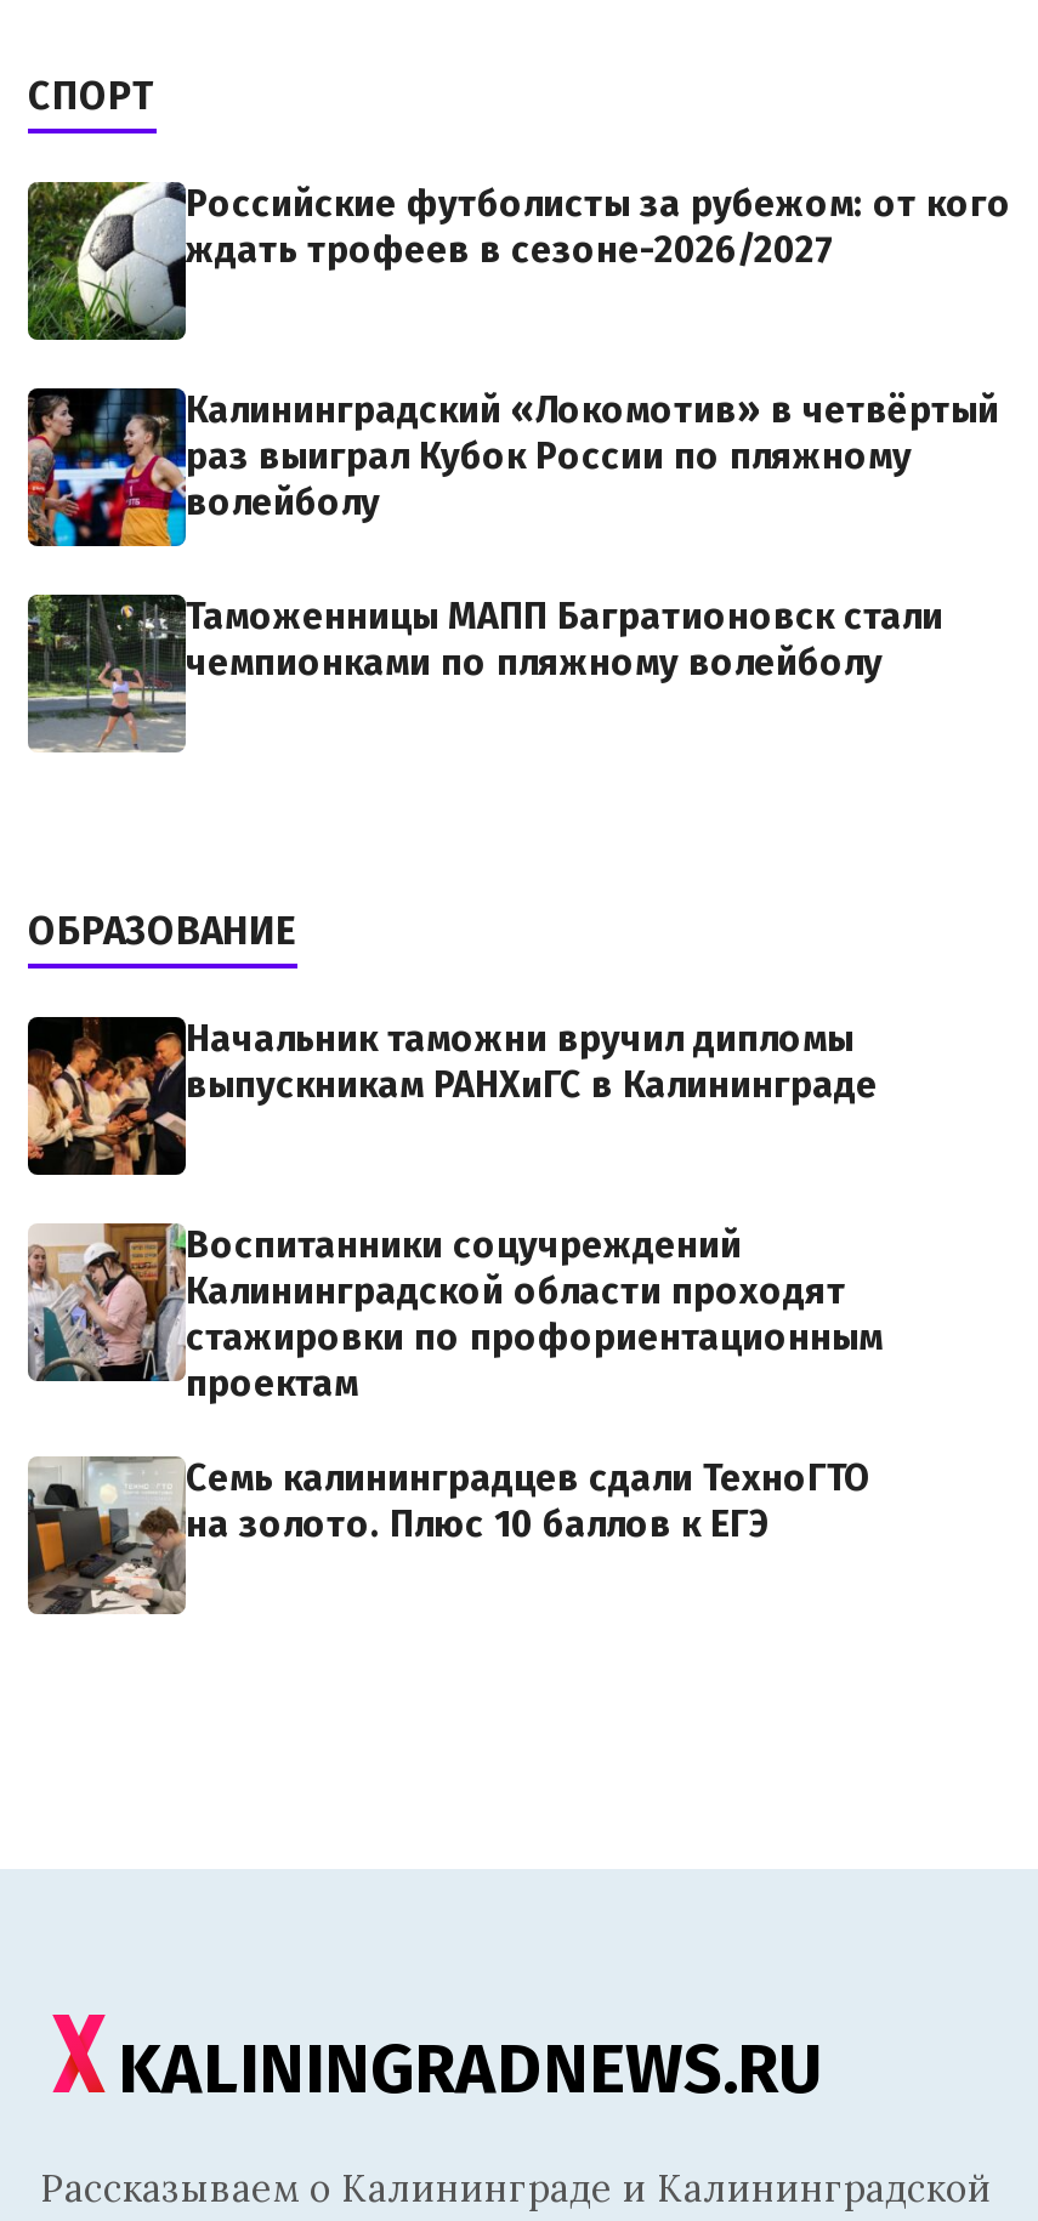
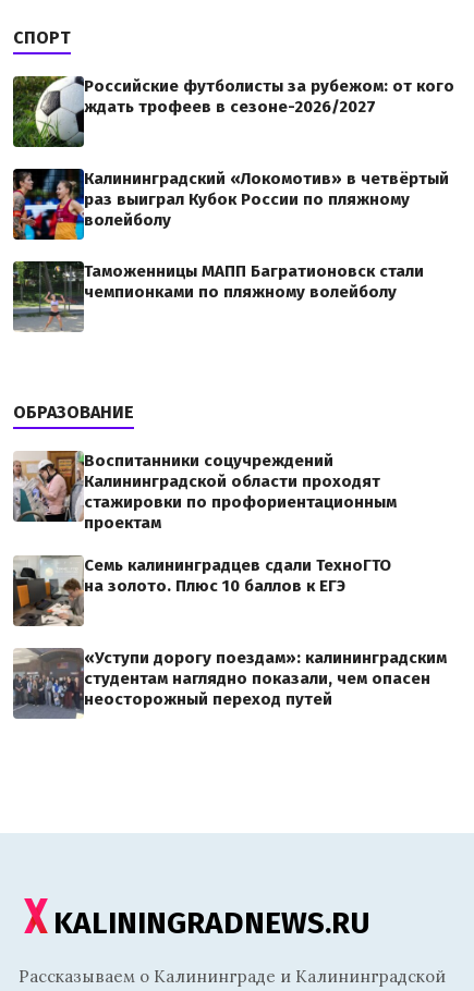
[25,1015,878,1177] [image] | Начальник таможни вручил дипломы | выпускникам РАНХиГС в Калининграде -> none
moved [23,1223,883,1546] -> [11,451,397,596]: [image] | Воспитанники соцучреждений | Калининградской области проходят | стажировки по профориентационным | проектам | Семь калининградцев сдали ТехноГТО | на золото. Плюс 10 баллов к ЕГЭ
none -> [12,648,447,720] [image] | «Уступи дорогу поездам»: калининградским | студентам наглядно показали, чем опасен | неосторожный переход путей

